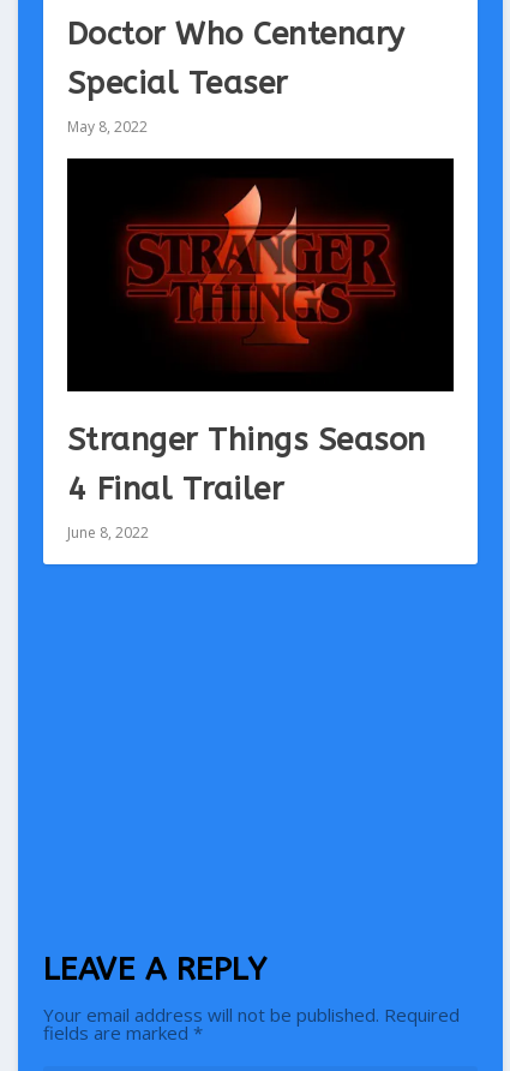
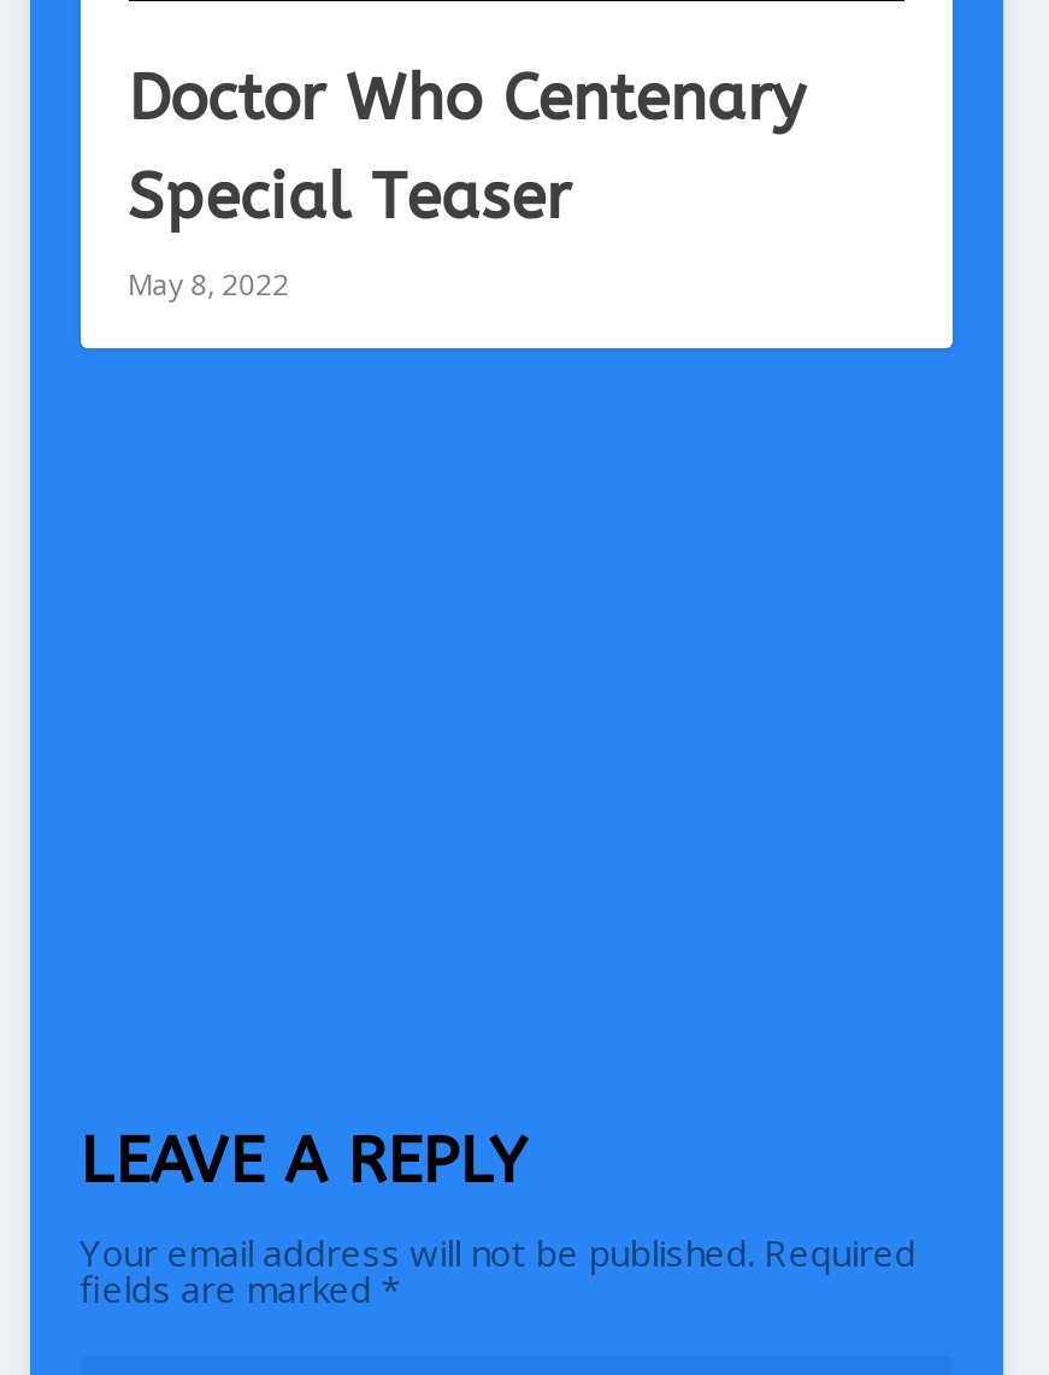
[66,158,455,542] [image] | Stranger Things Season | 4 Final Trailer | June 8, 2022 -> none

